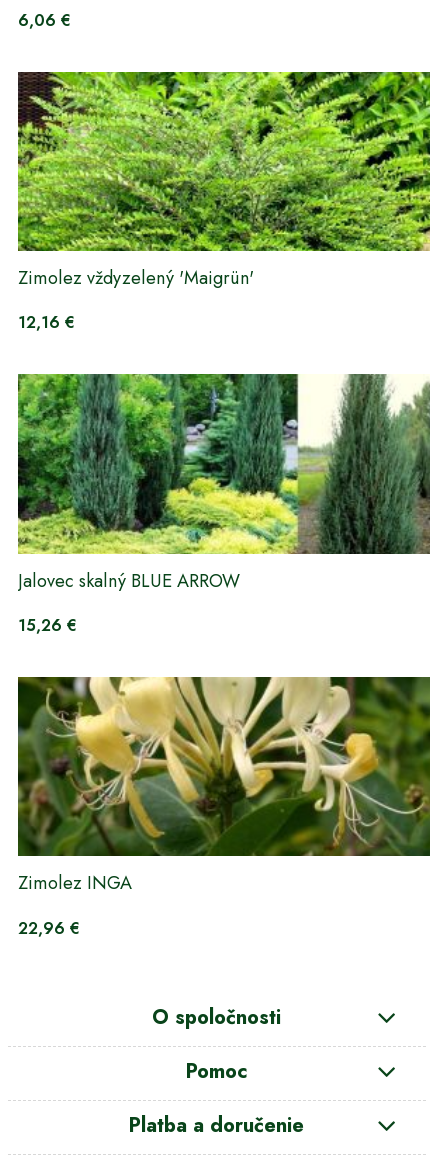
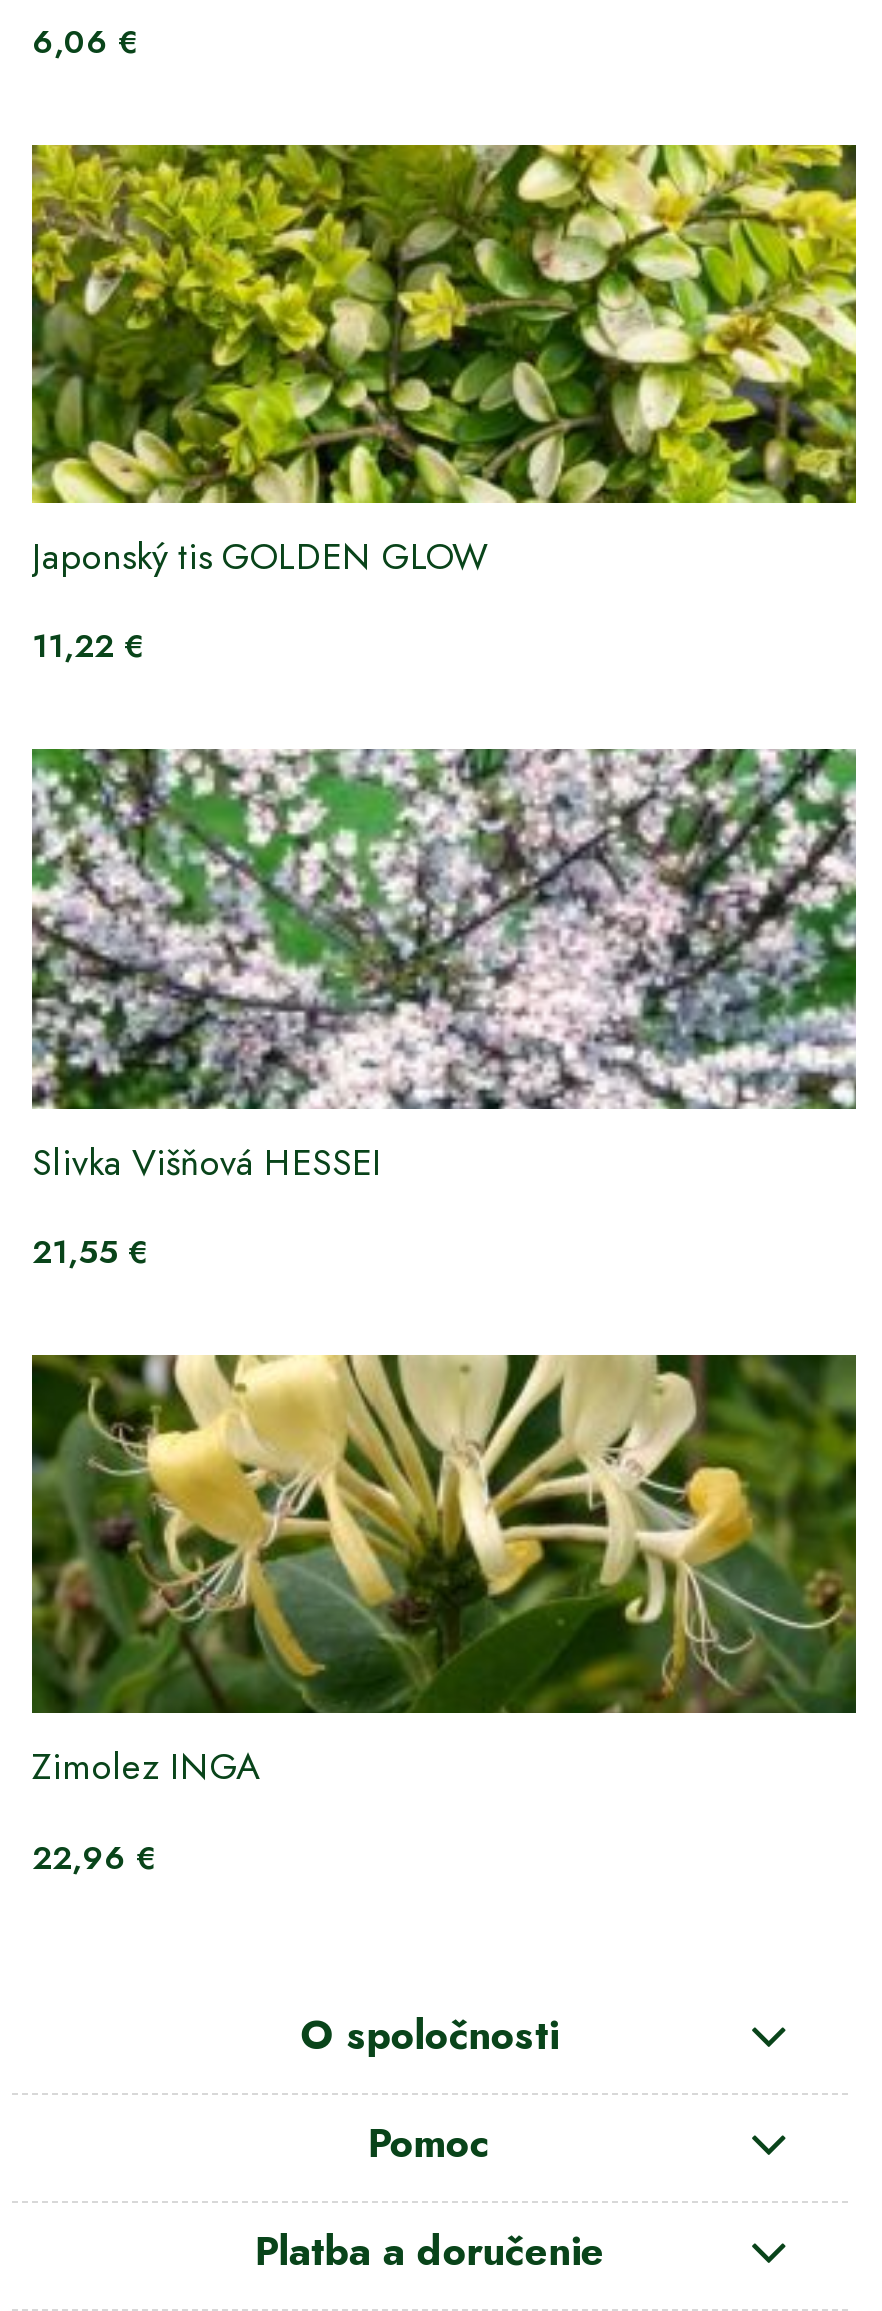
[17,71,431,291] [image] | Zimolez vždyzelený 'Maigrün' -> [30,143,858,583] [image] | Japonský tis GOLDEN GLOW
[18,311,75,334] 12,16 € -> [32,624,144,670] 11,22 €
[17,373,431,594] [image] | Jalovec skalný BLUE ARROW -> [30,747,858,1189] [image] | Slivka Višňová HESSEI
[18,614,77,637] 15,26 € -> [32,1229,148,1275] 21,55 €

